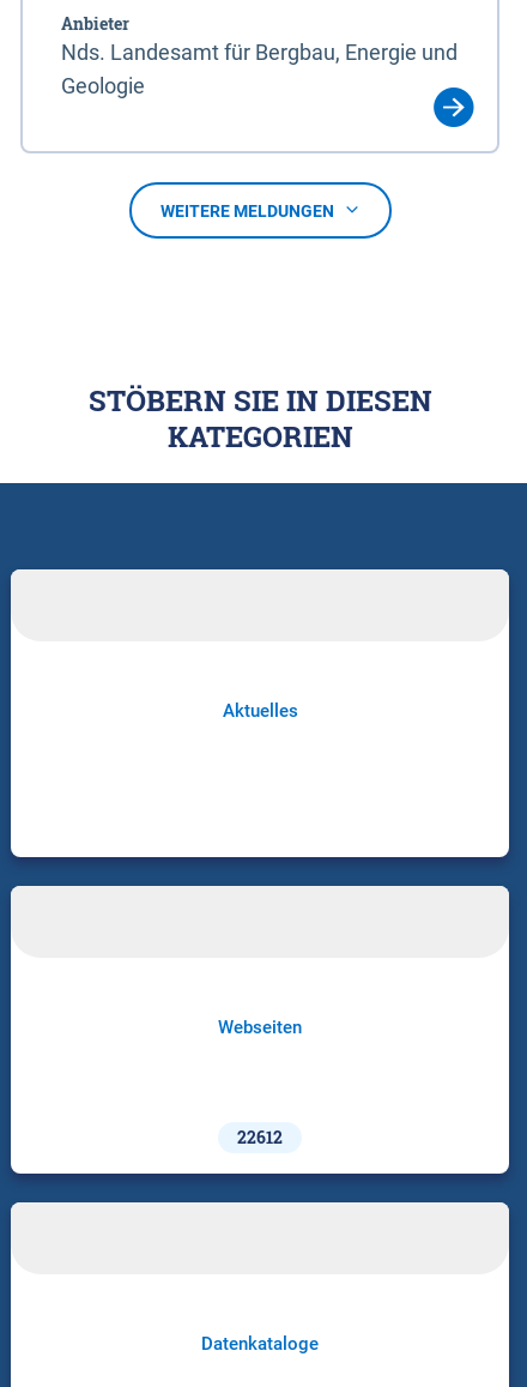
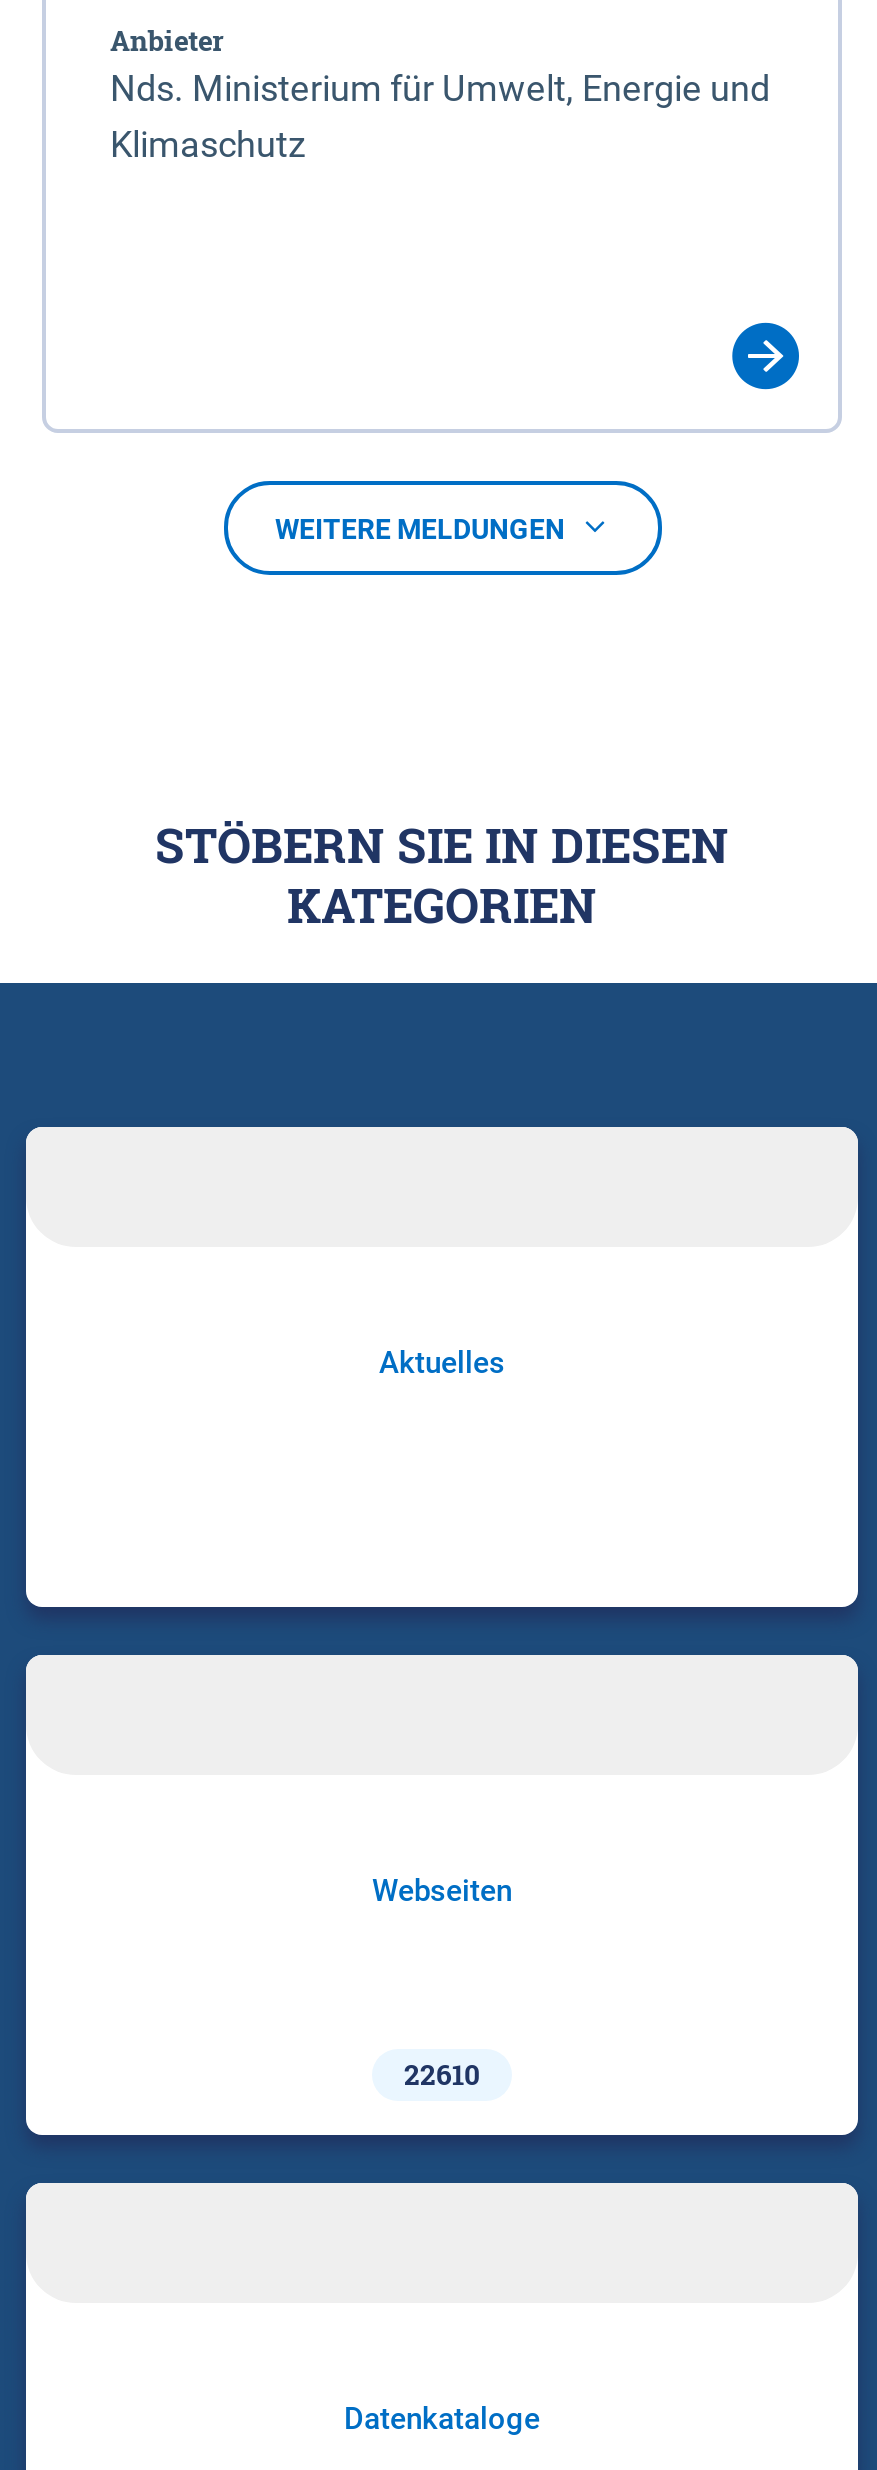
[61,40,458,99] Nds. Landesamt für Bergbau, Energie und | Geologie -> [110,68,770,166] Nds. Ministerium für Umwelt, Energie und | Klimaschutz
[237,1125,283,1148] 22612 -> [404,2055,480,2093] 22610

